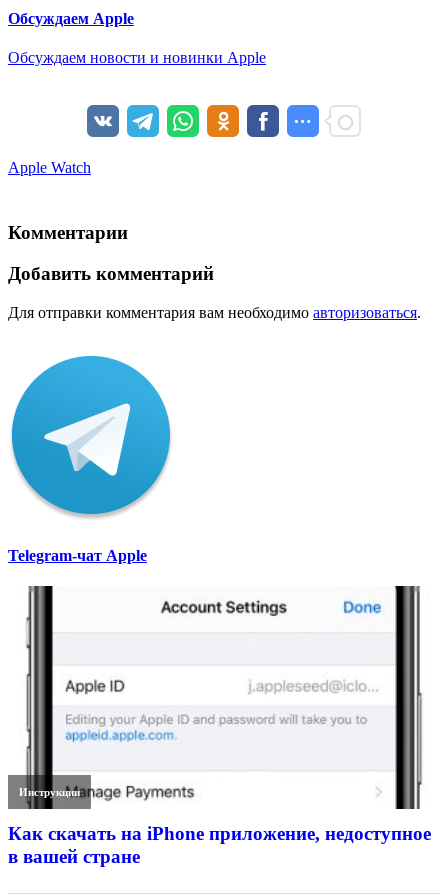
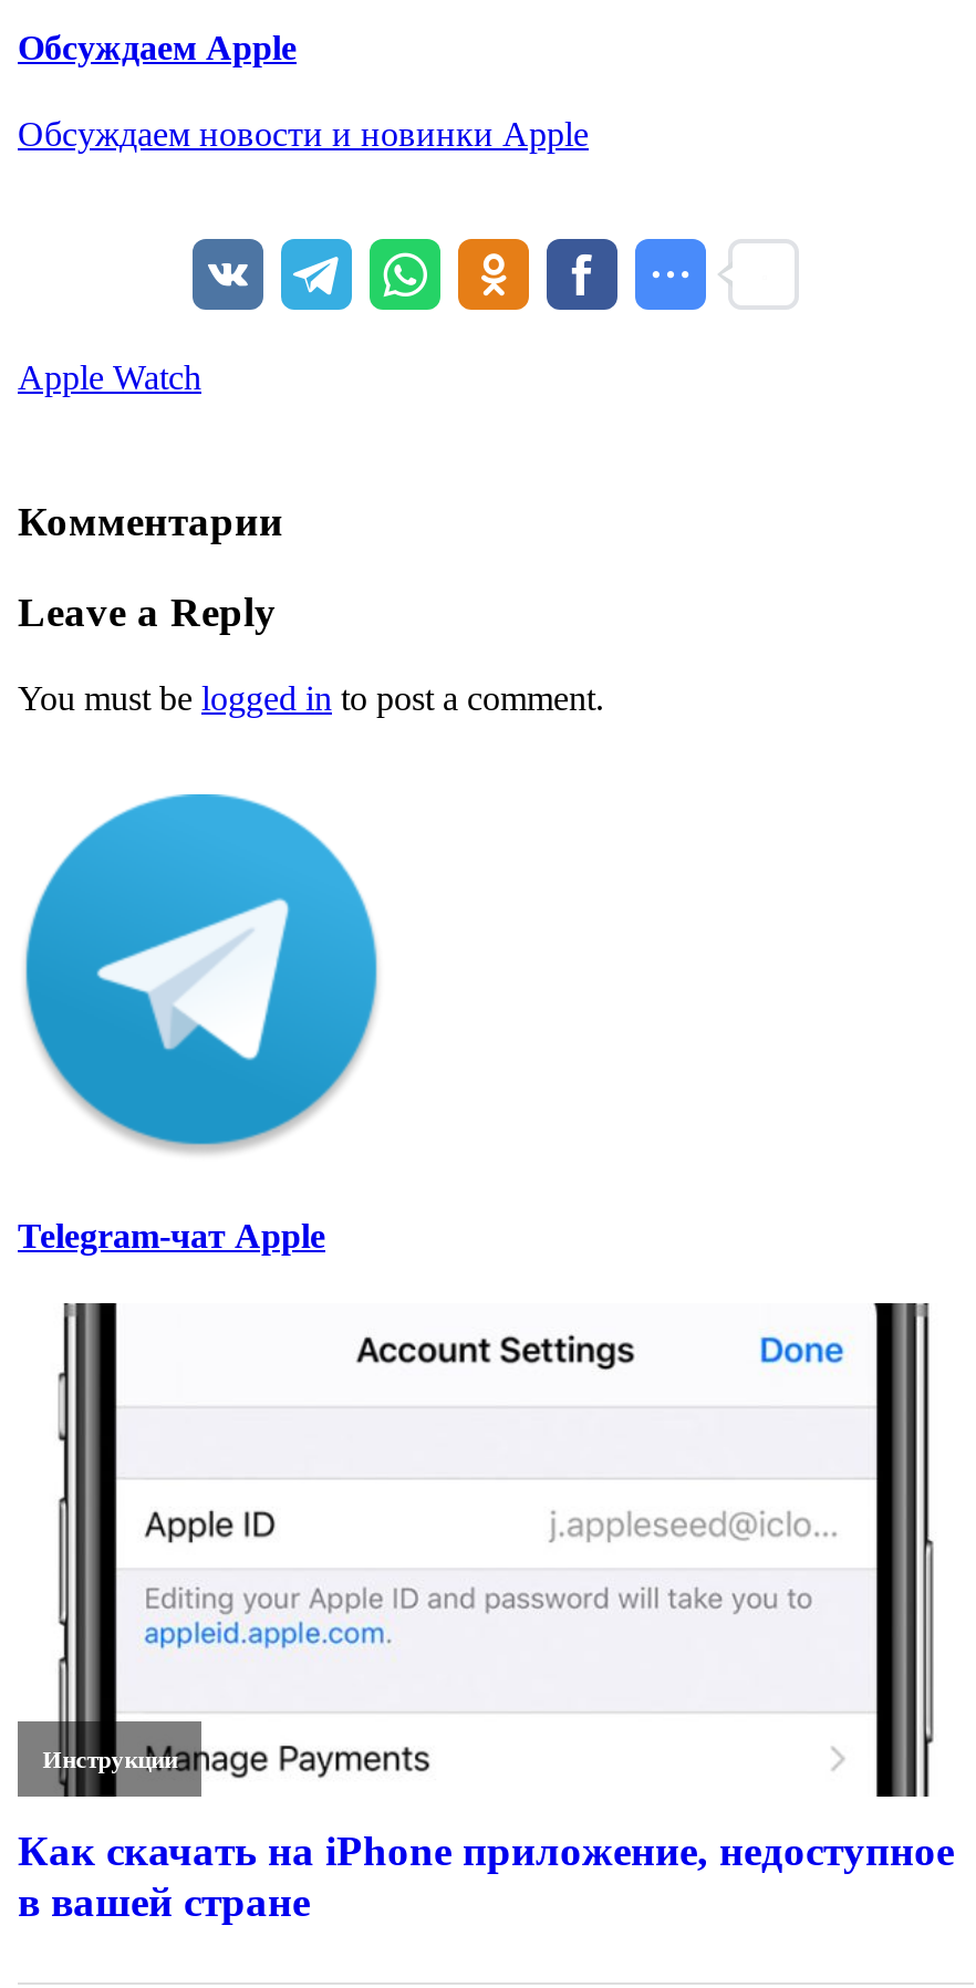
[8,263,214,284] Добавить комментарий -> [18,588,277,635] Leave a Reply
[8,304,421,321] Для отправки комментария вам необходимо авторизоваться. -> [18,678,604,716] You must be logged in to post a comment.

